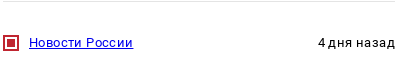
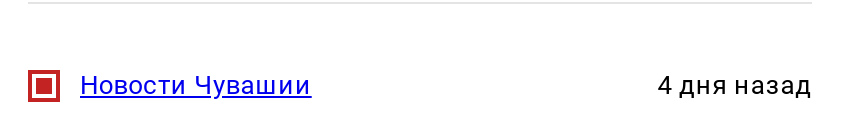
[29,35,133,50] Новости России -> [80,71,312,101] Новости Чувашии

